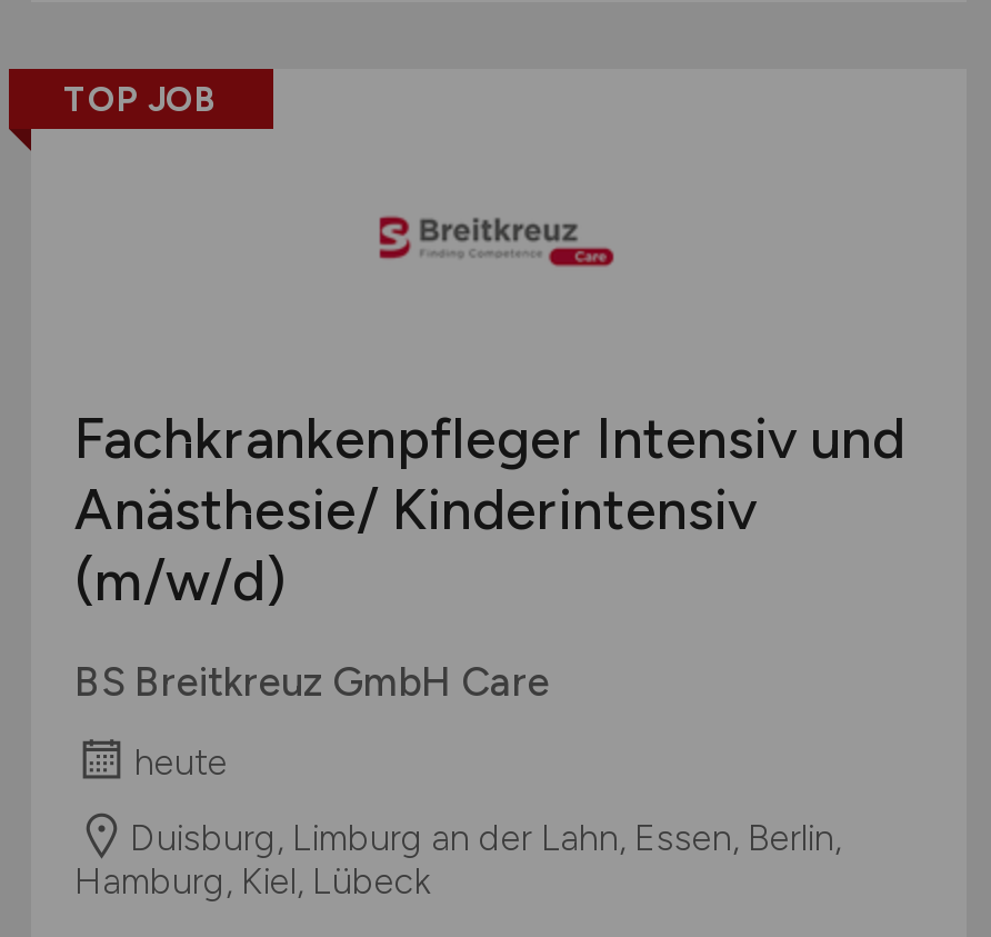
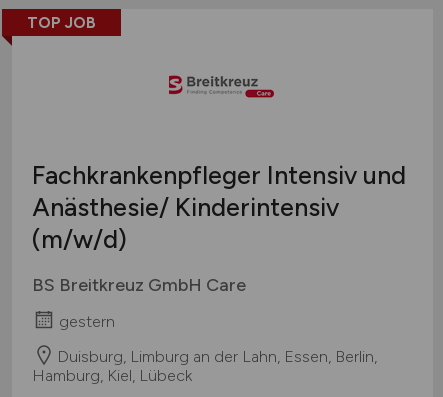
[134,740,228,782] heute -> [58,312,114,331] gestern

